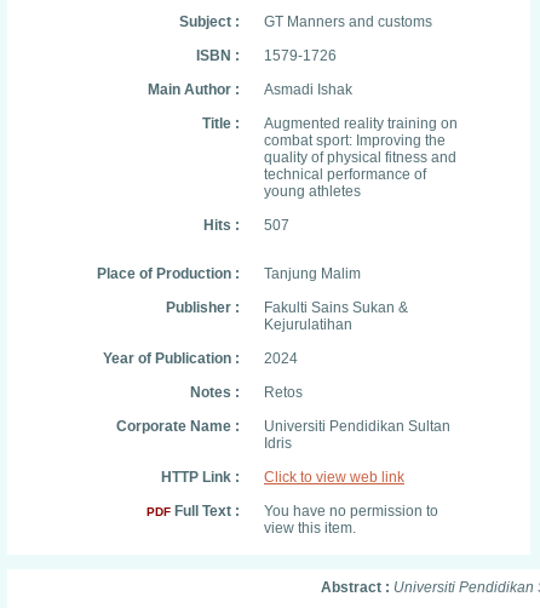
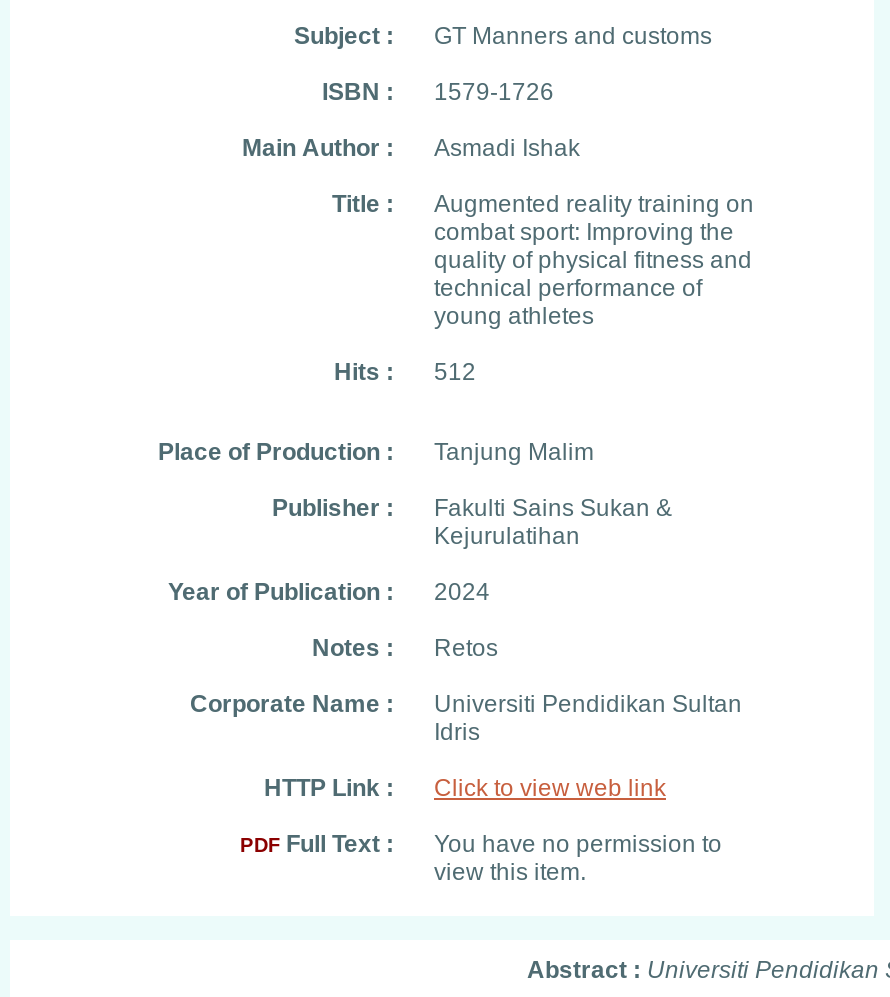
[203,217,289,234] Hits : 507 -> [334,358,476,386] Hits : 512

